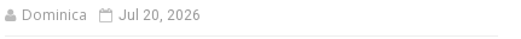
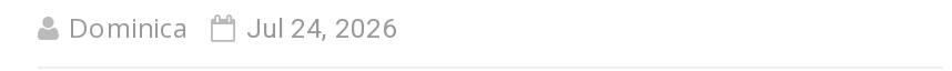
[22,5,201,25] Dominica Jul 20, 2026 -> [69,9,397,47] Dominica Jul 24, 2026

